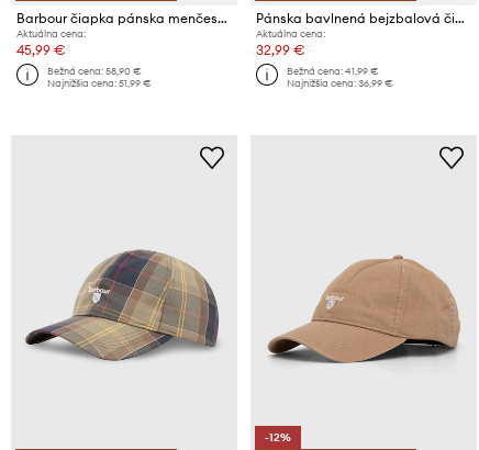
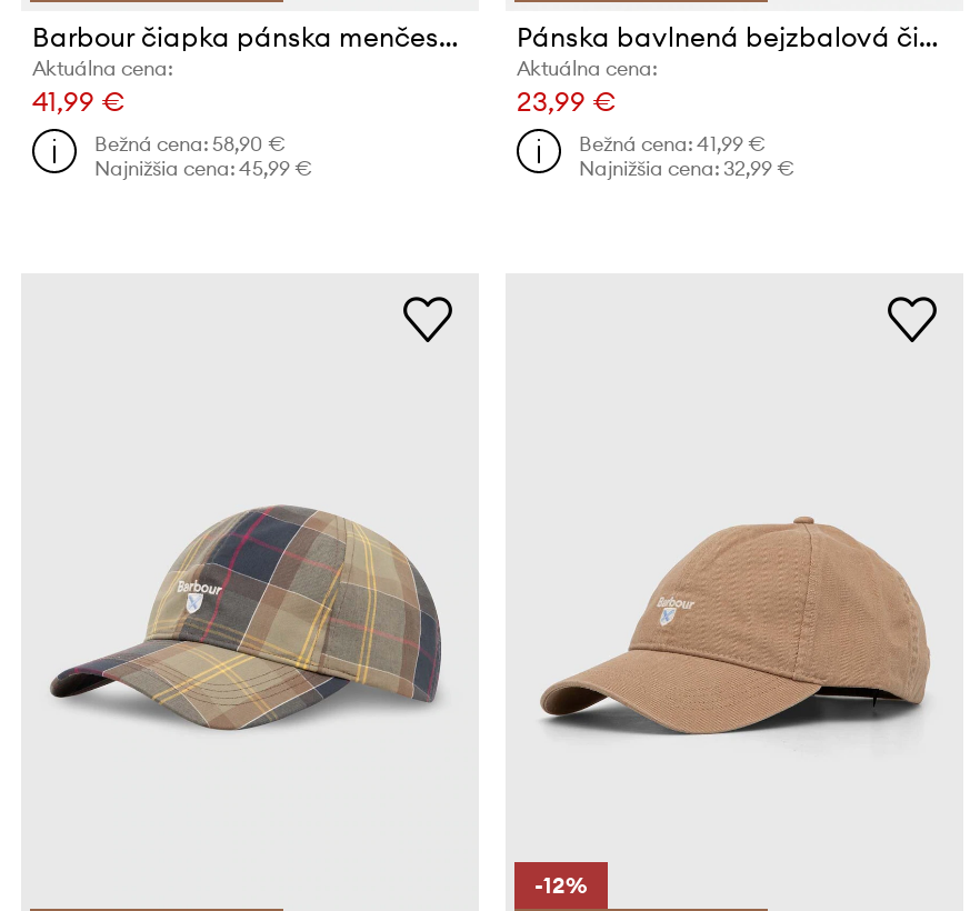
[16,42,66,58] 45,99 € -> [32,84,126,118] 41,99 €
[256,42,305,58] 32,99 € -> [517,84,617,118] 23,99 €
[47,76,152,88] Najnižšia cena: 51,99 € -> [94,154,312,179] Najnižšia cena: 45,99 €
[287,76,393,88] Najnižšia cena: 36,99 € -> [579,154,794,179] Najnižšia cena: 32,99 €

